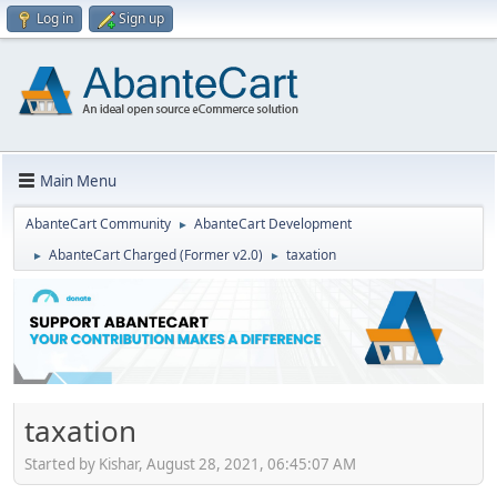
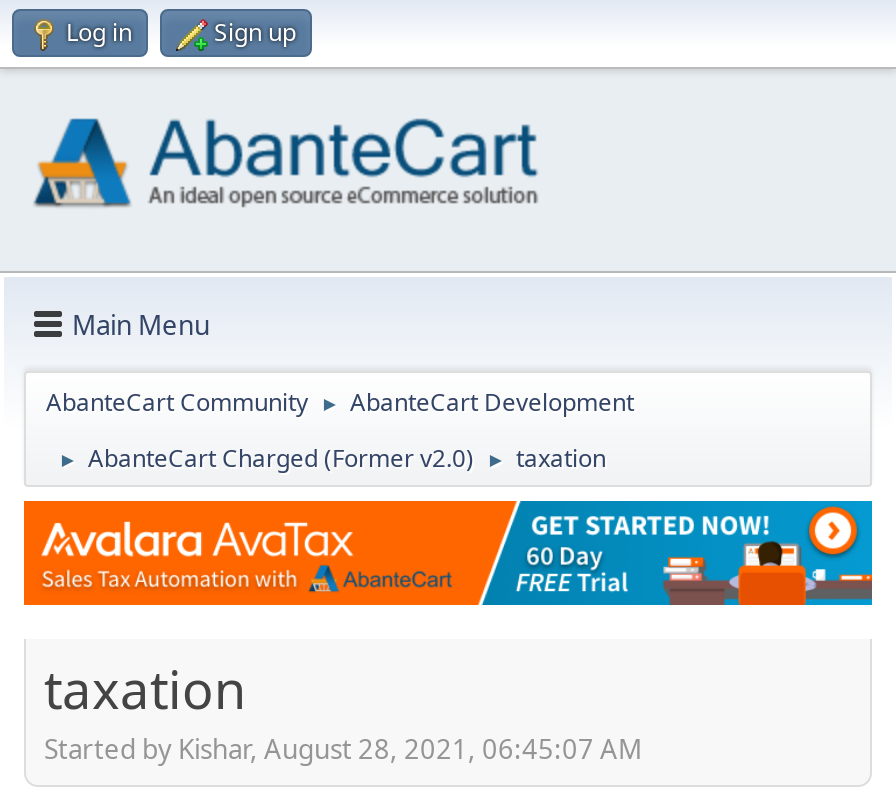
[13,289,484,385] [image] -> [22,497,874,607] [image]

